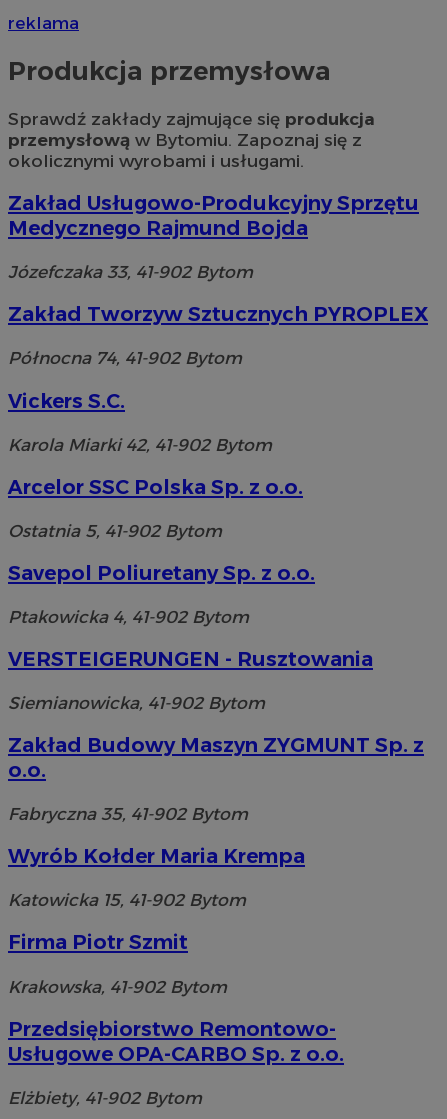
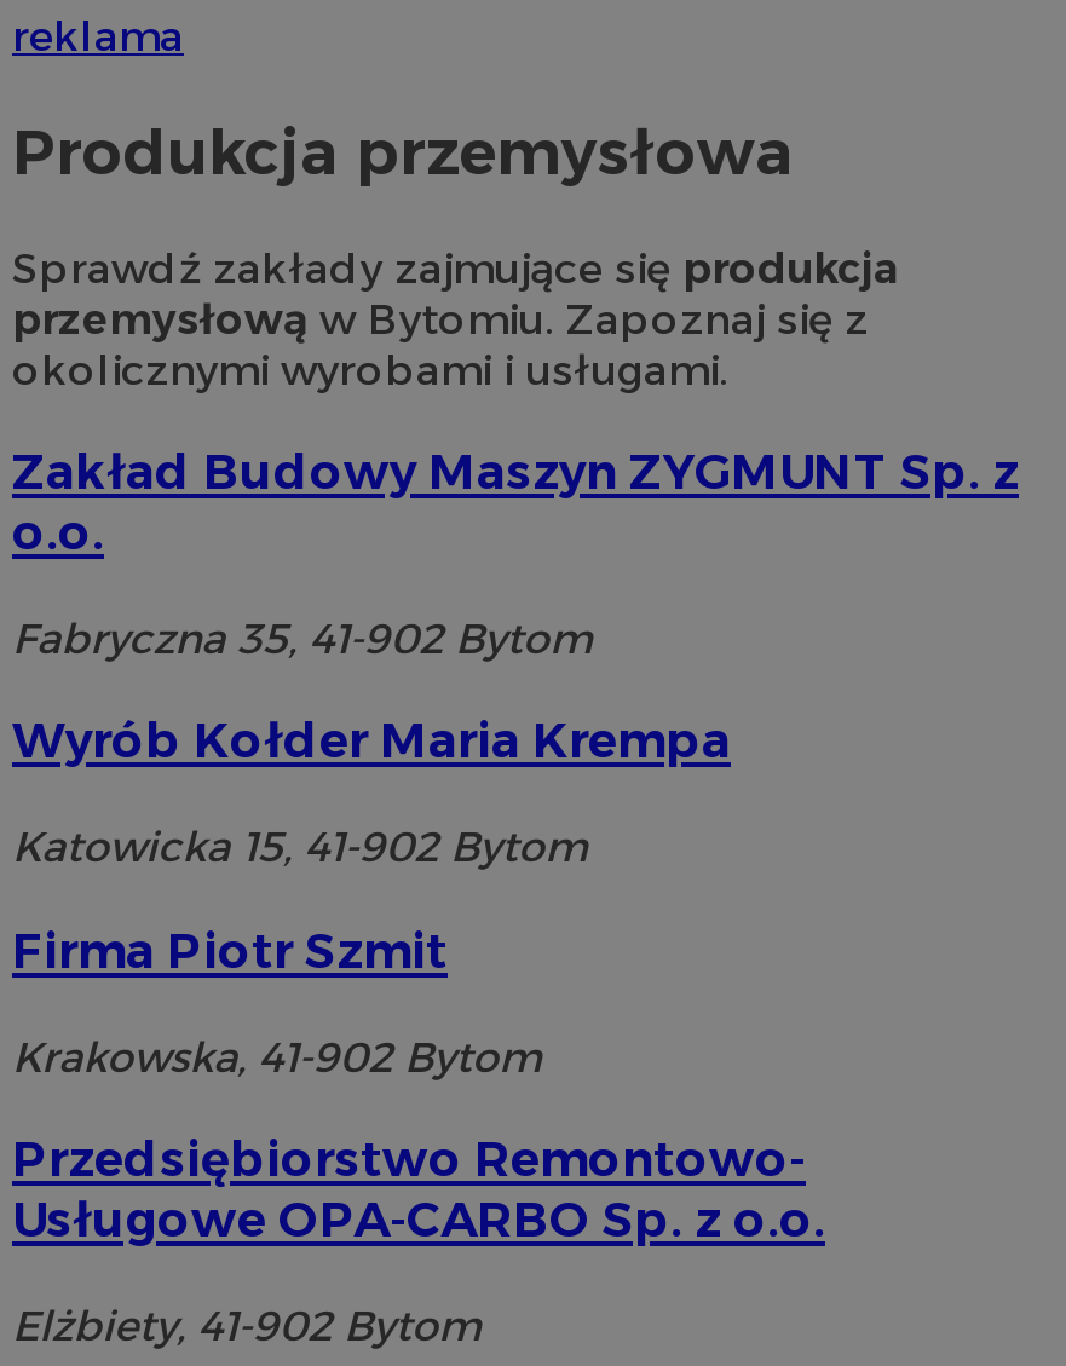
[8,191,428,713] Zakład Usługowo-Produkcyjny Sprzętu | Medycznego Rajmund Bojda | Józefczaka 33, 41-902 Bytom | Zakład Tworzyw Sztucznych PYROPLEX | Północna 74, 41-902 Bytom | Vickers S.C. | Karola Miarki 42, 41-902 Bytom | Arcelor SSC Polska Sp. z o.o. | Ostatnia 5, 41-902 Bytom | Savepol Poliuretany Sp. z o.o. | Ptakowicka 4, 41-902 Bytom | VERSTEIGERUNGEN - Rusztowania | Siemianowicka, 41-902 Bytom -> none

